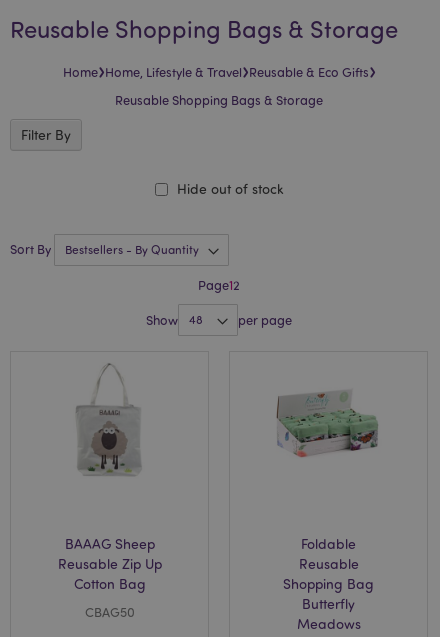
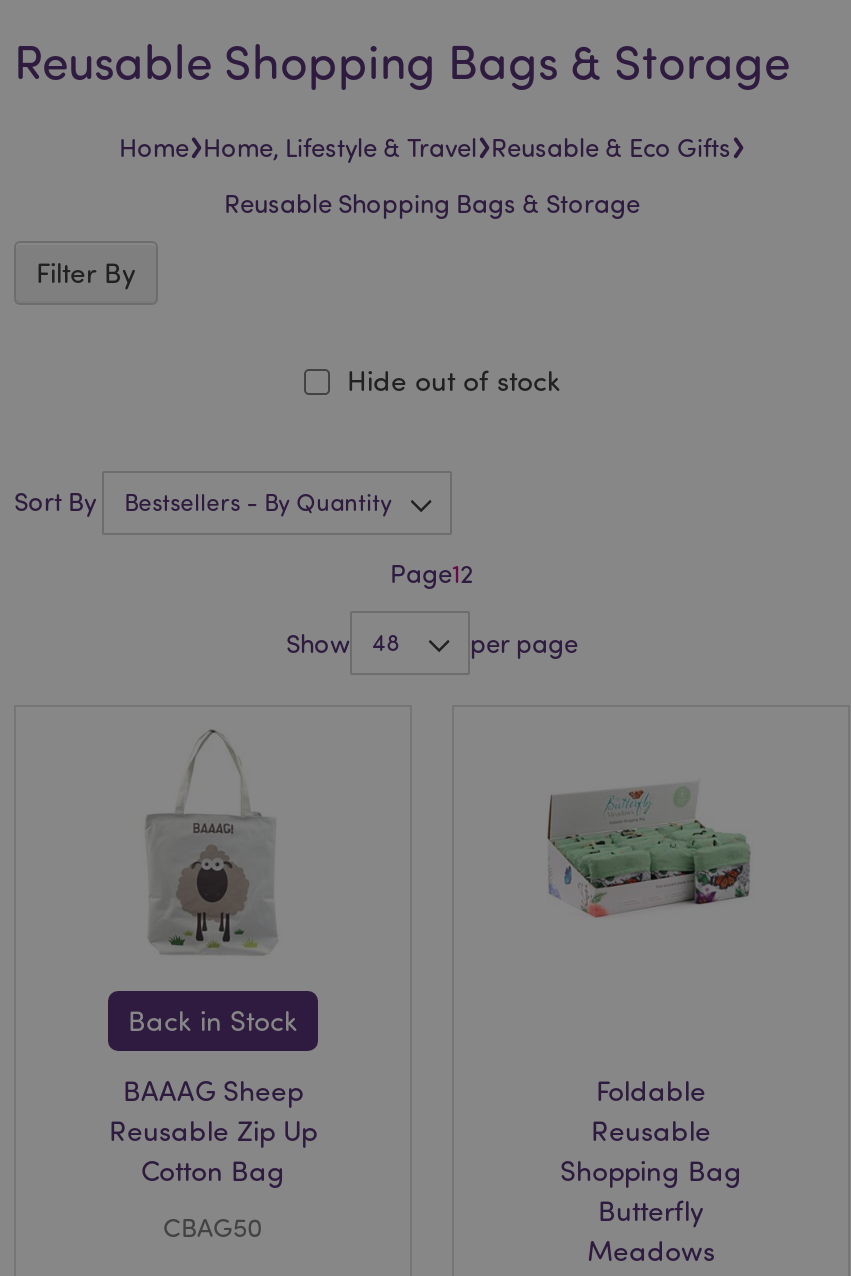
none -> [128,1003,298,1037] Back in Stock

